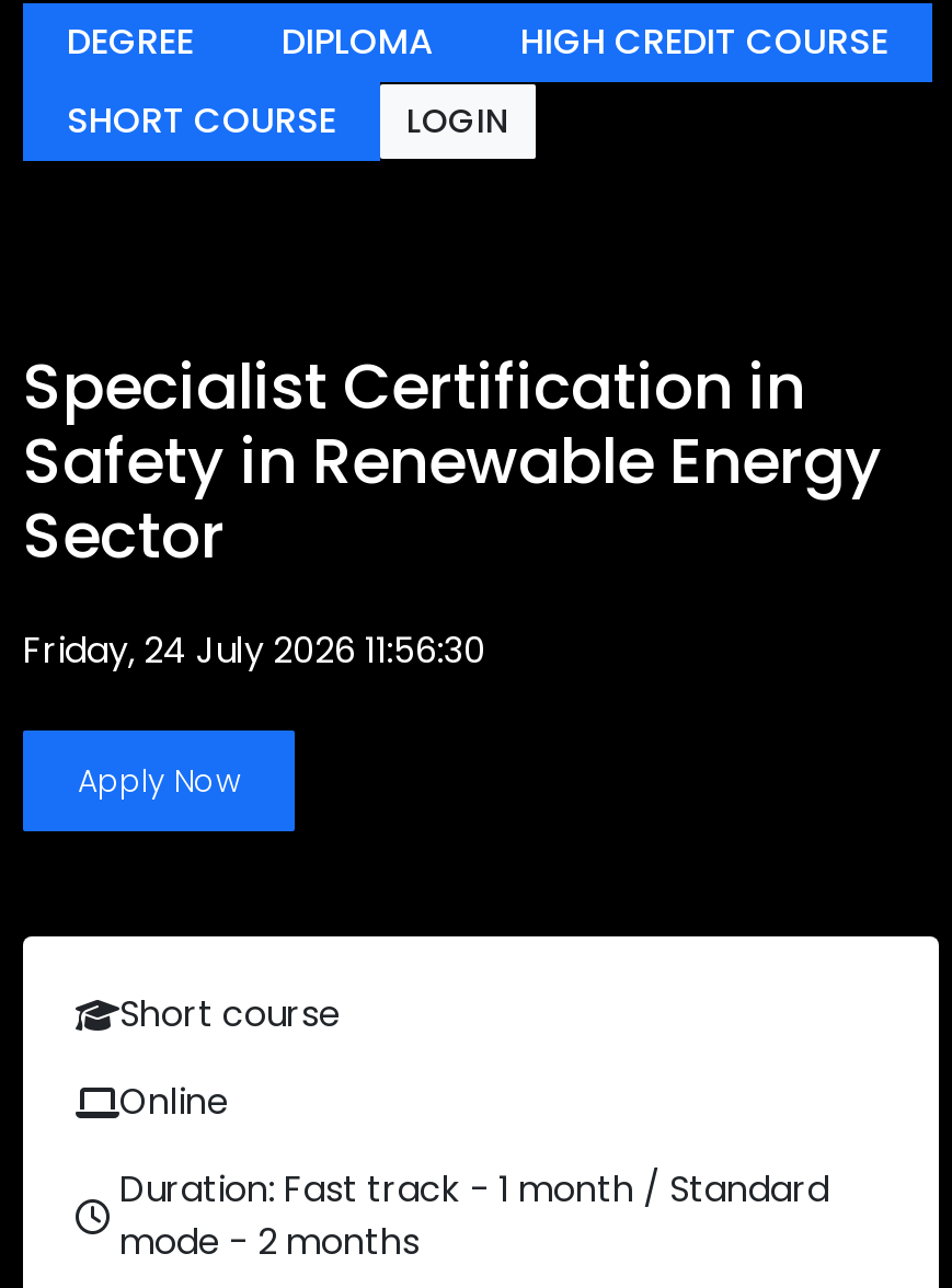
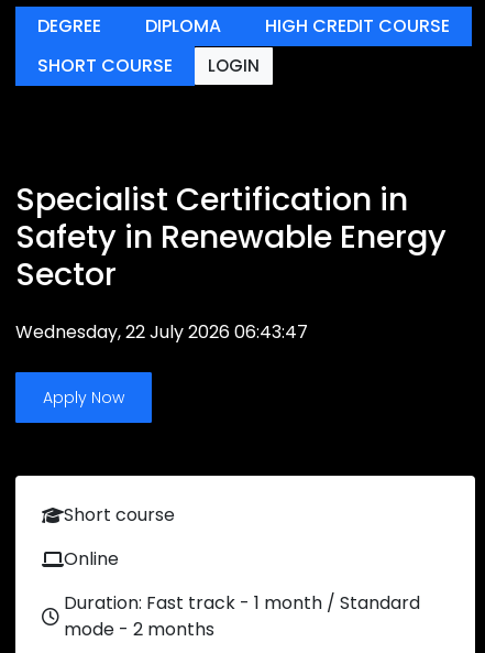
[23,625,485,676] Friday, 24 July 2026 11:56:30 -> [15,319,308,345] Wednesday, 22 July 2026 06:43:47

